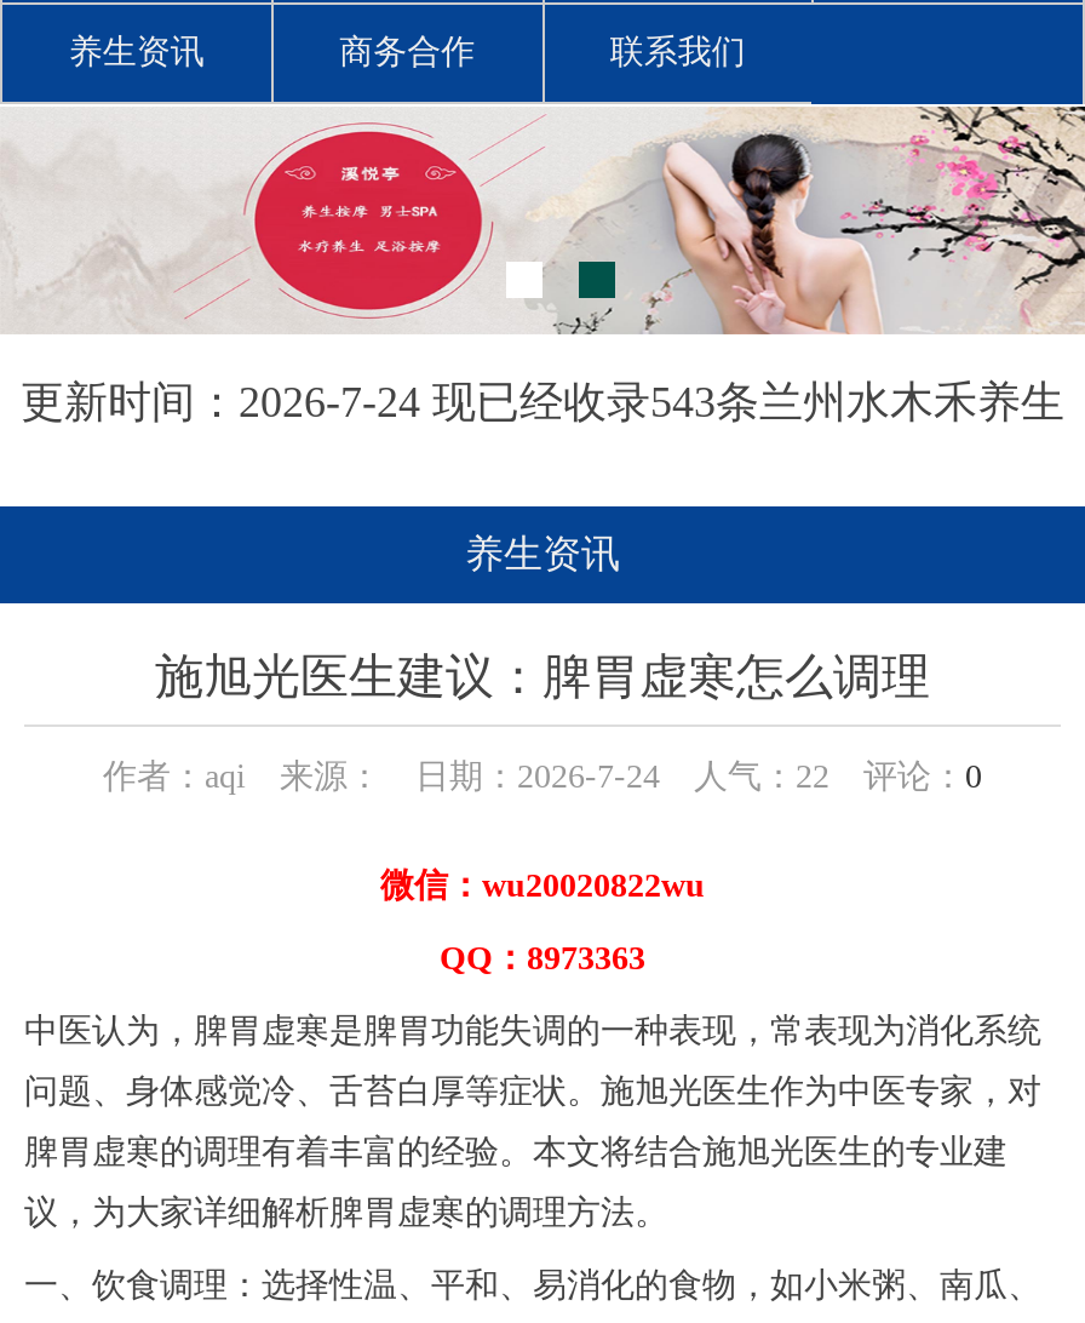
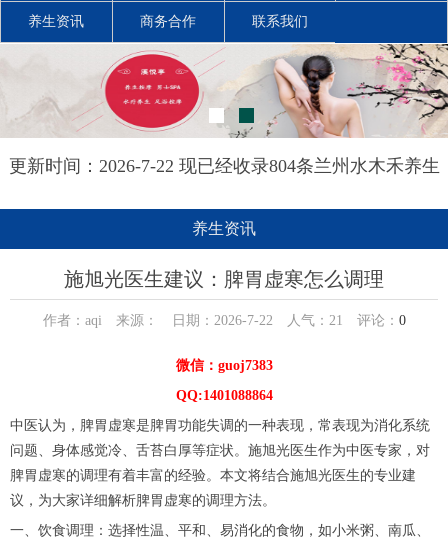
[21,378,1064,427] 更新时间：2026-7-24 现已经收录543条兰州水木禾养生 -> [8,156,439,176] 更新时间：2026-7-22 现已经收录804条兰州水木禾养生
[103,759,982,795] 作者：aqi 来源： 日期：2026-7-24 人气：22评论：0 -> [42,313,405,328] 作者：aqi 来源： 日期：2026-7-22 人气：21评论：0
[380,868,705,904] 微信：wu20020822wu -> [175,358,272,373] 微信：guoj7383
[440,940,645,977] QQ：8973363 -> [175,388,272,403] QQ:1401088864

